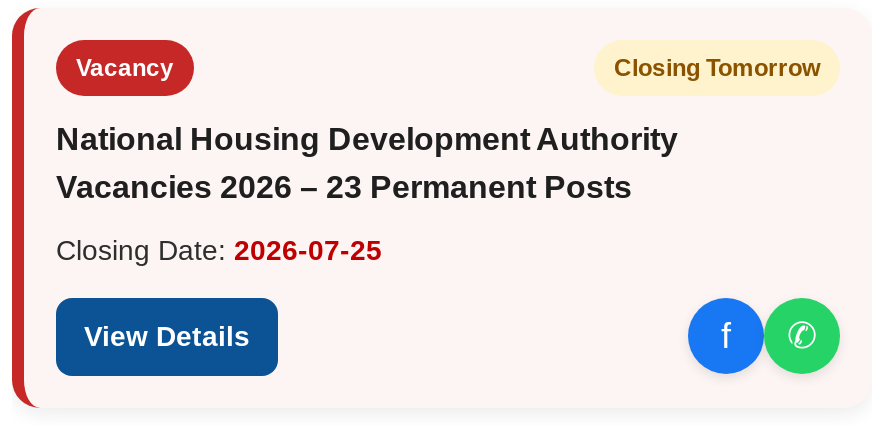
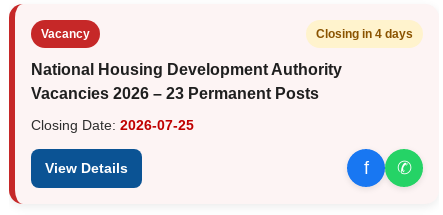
[614,53,820,81] Closing Tomorrow -> [316,26,413,40] Closing in 4 days

